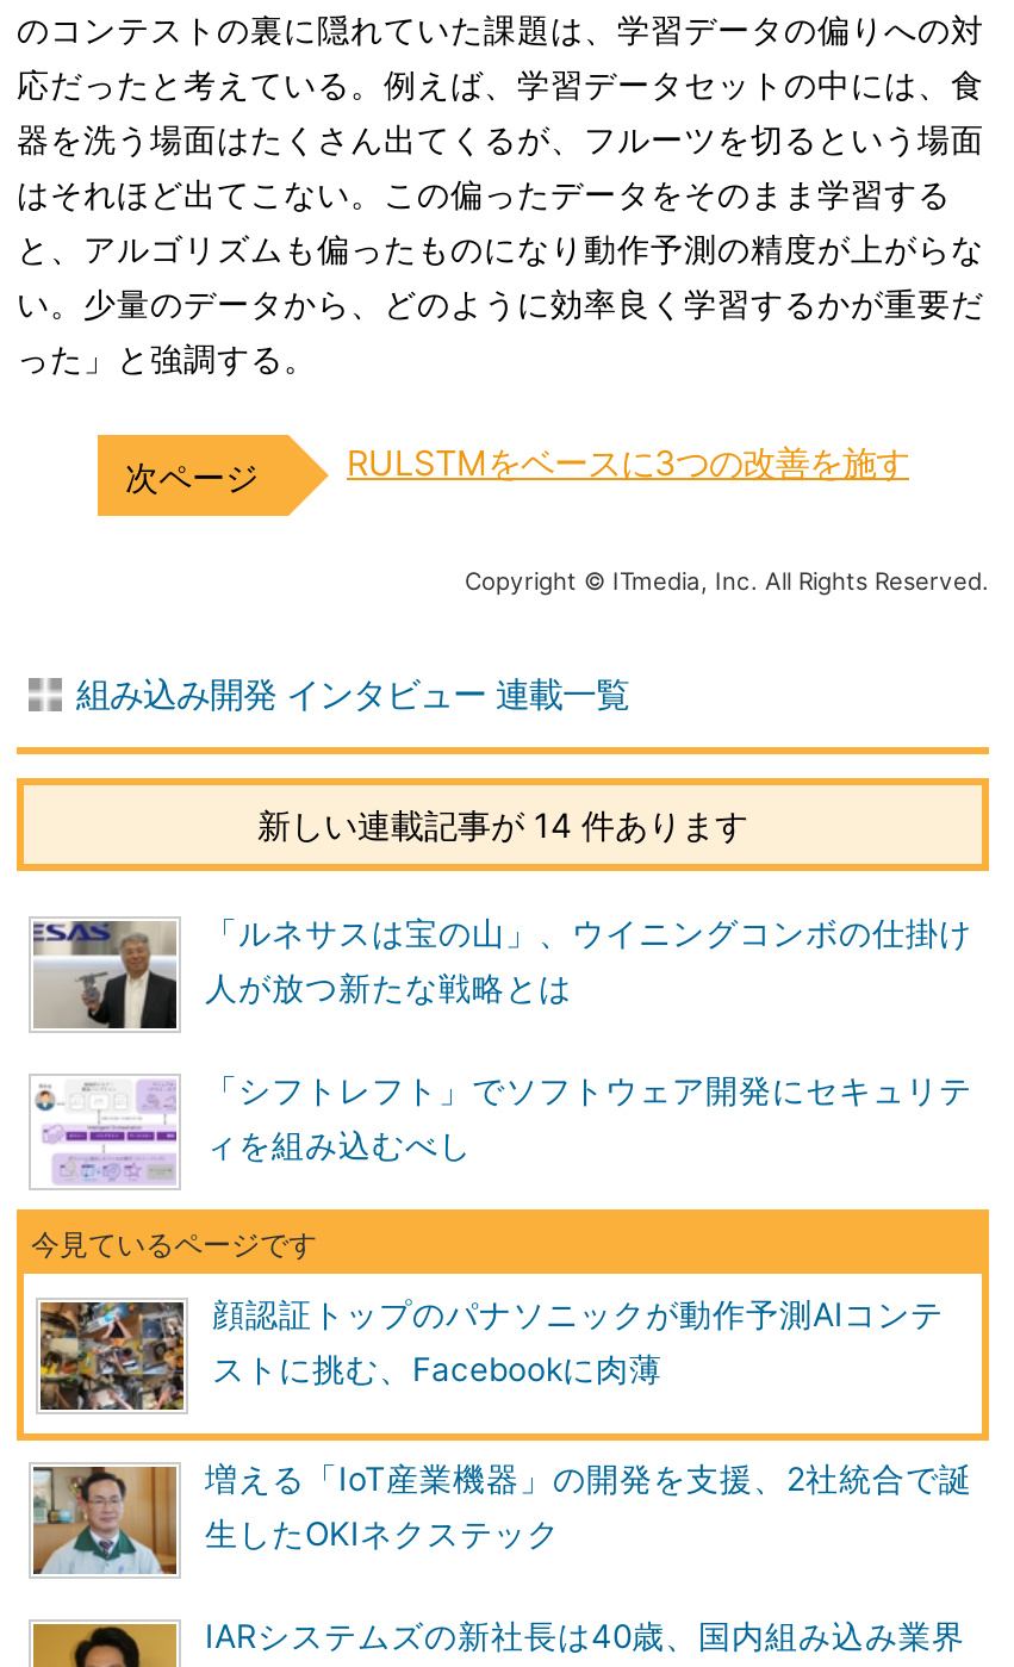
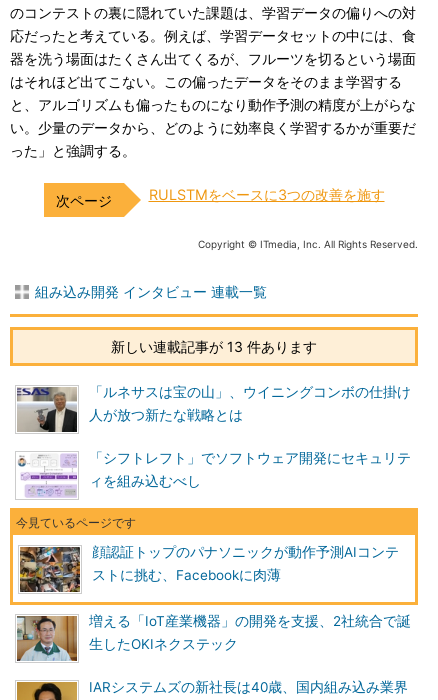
[257,804,748,845] 新しい連載記事が 14 件あります -> [111,338,317,355] 新しい連載記事が 13 件あります

